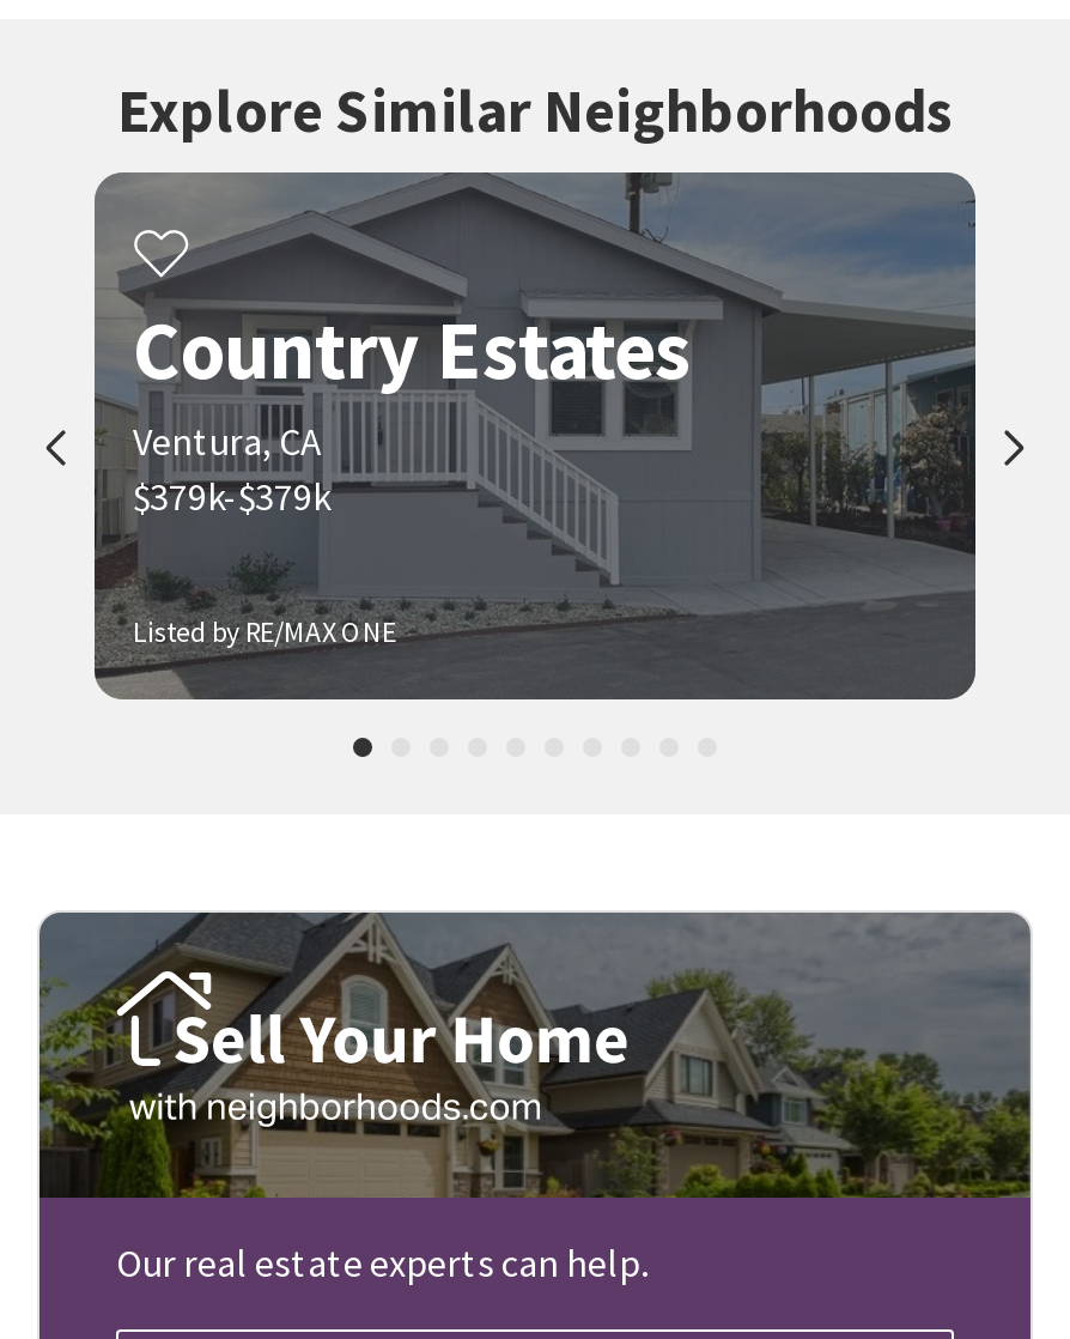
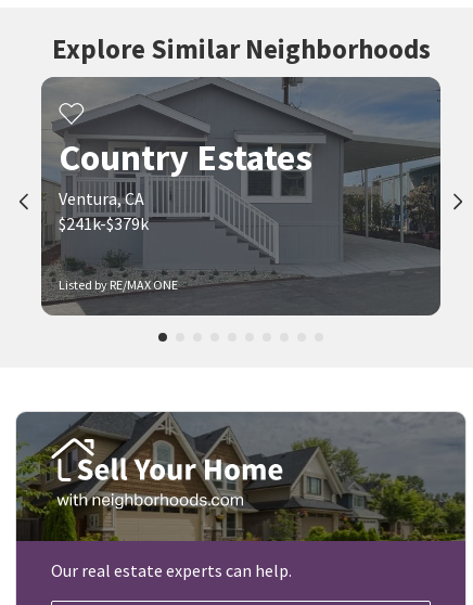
[133,473,332,521] $379k-$379k -> [59,213,149,235] $241k-$379k

